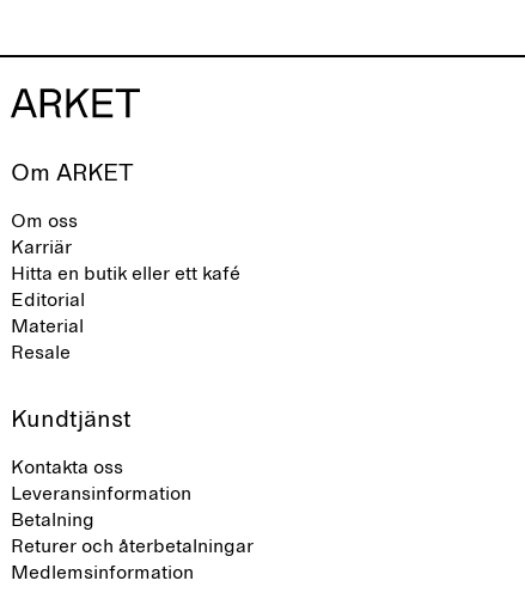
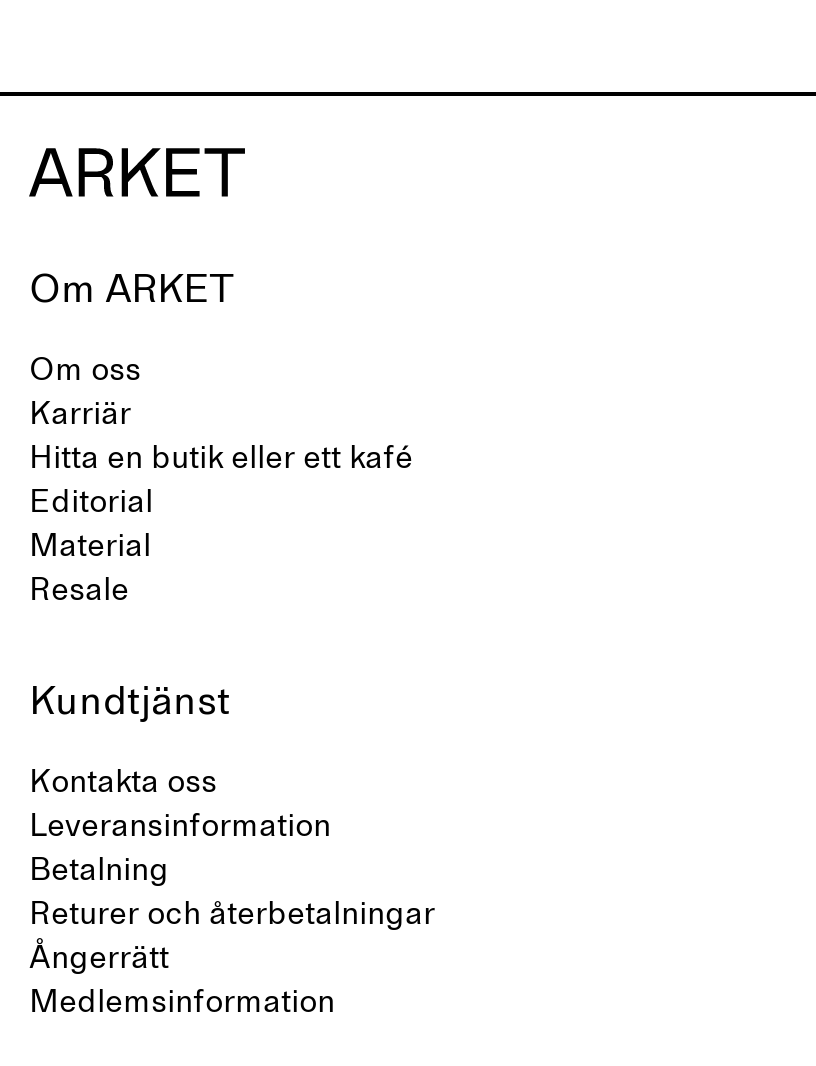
none -> [29,942,169,974] Ångerrätt

